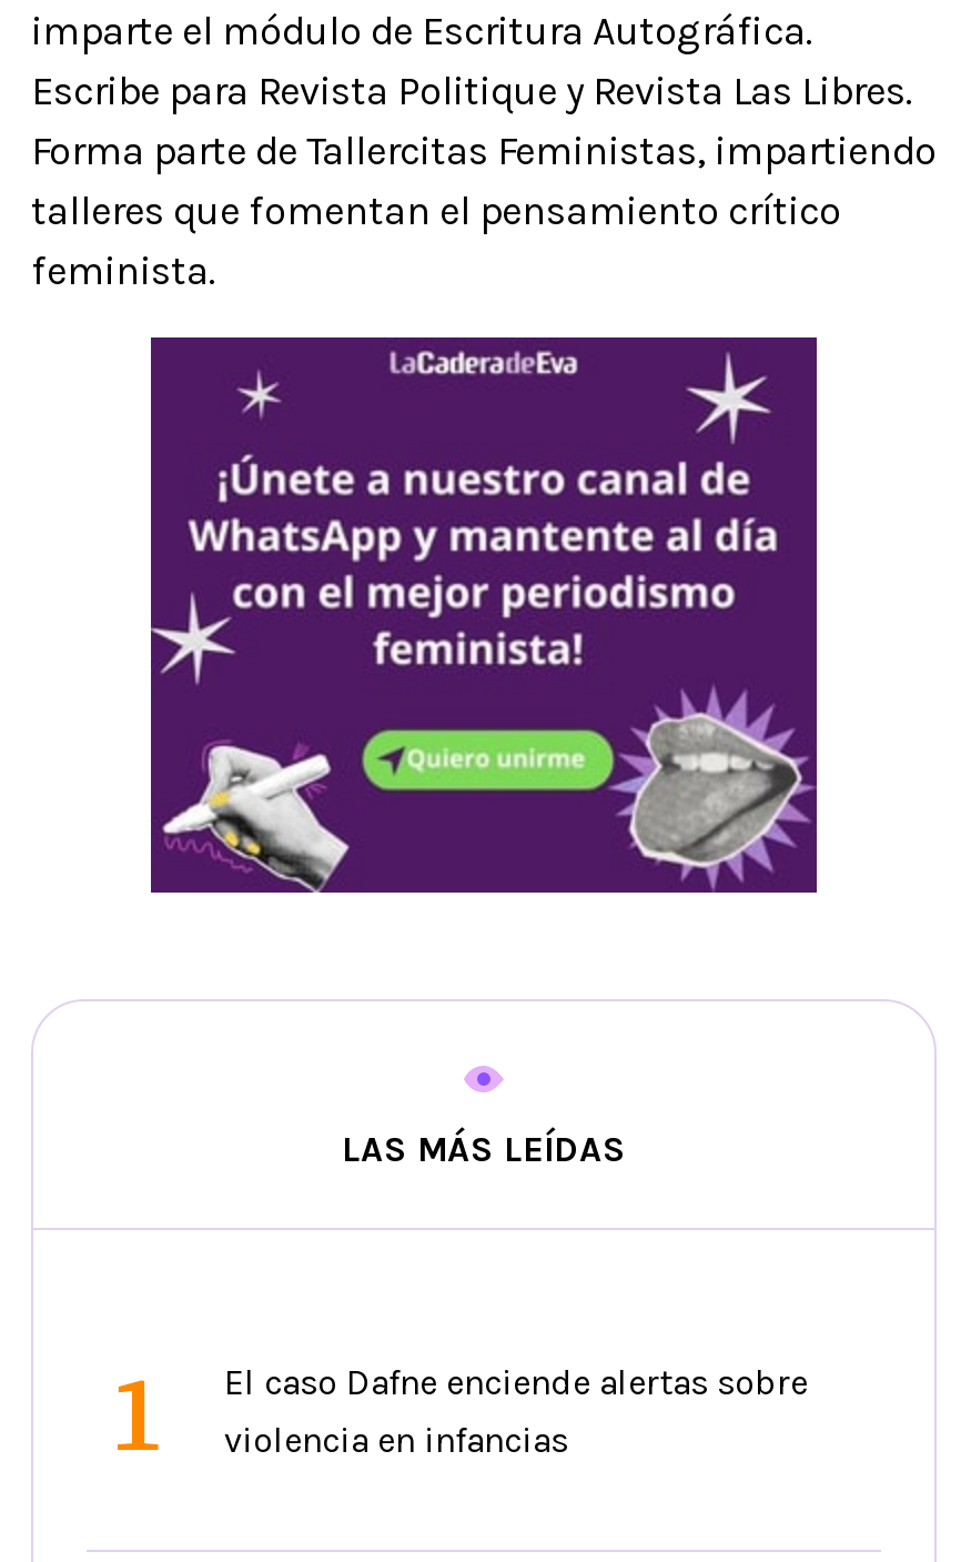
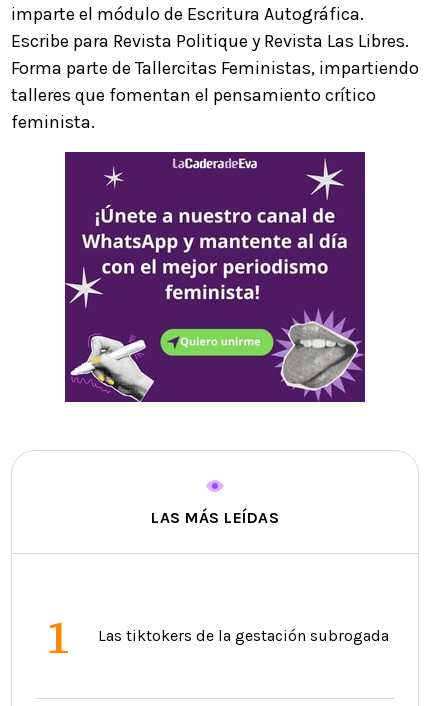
[224,1362,808,1462] El caso Dafne enciende alertas sobre | violencia en infancias -> [98,626,389,645] Las tiktokers de la gestación subrogada

